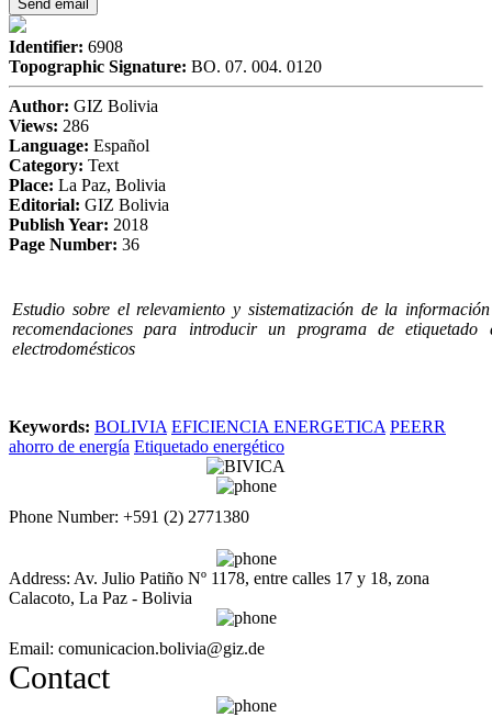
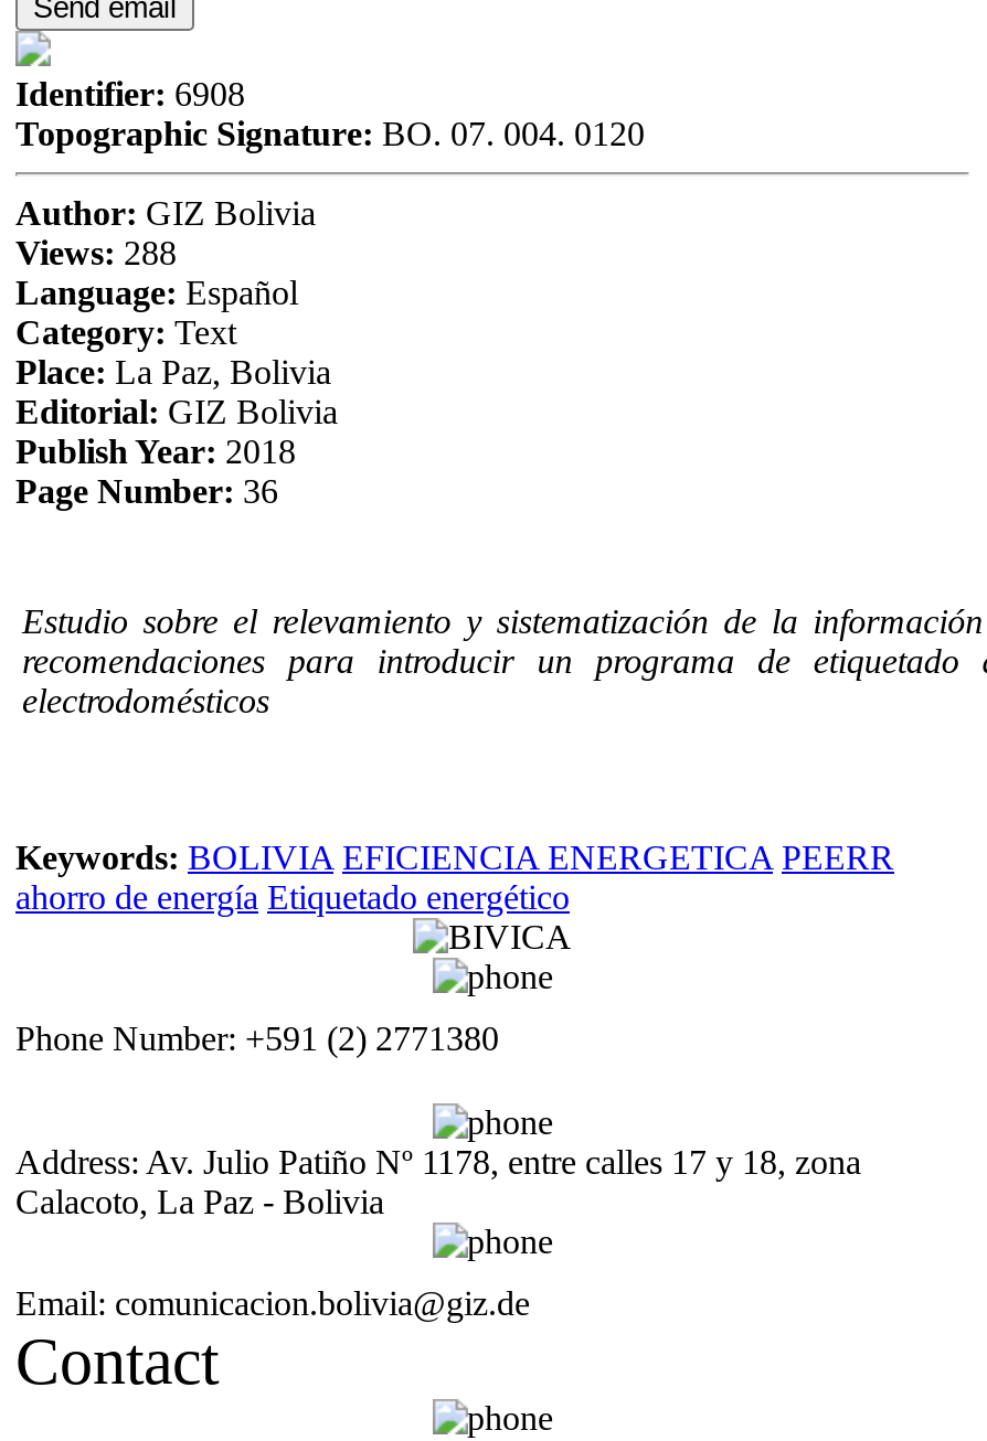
[9,116,89,135] Views: 286 -> [15,234,177,271] Views: 288

